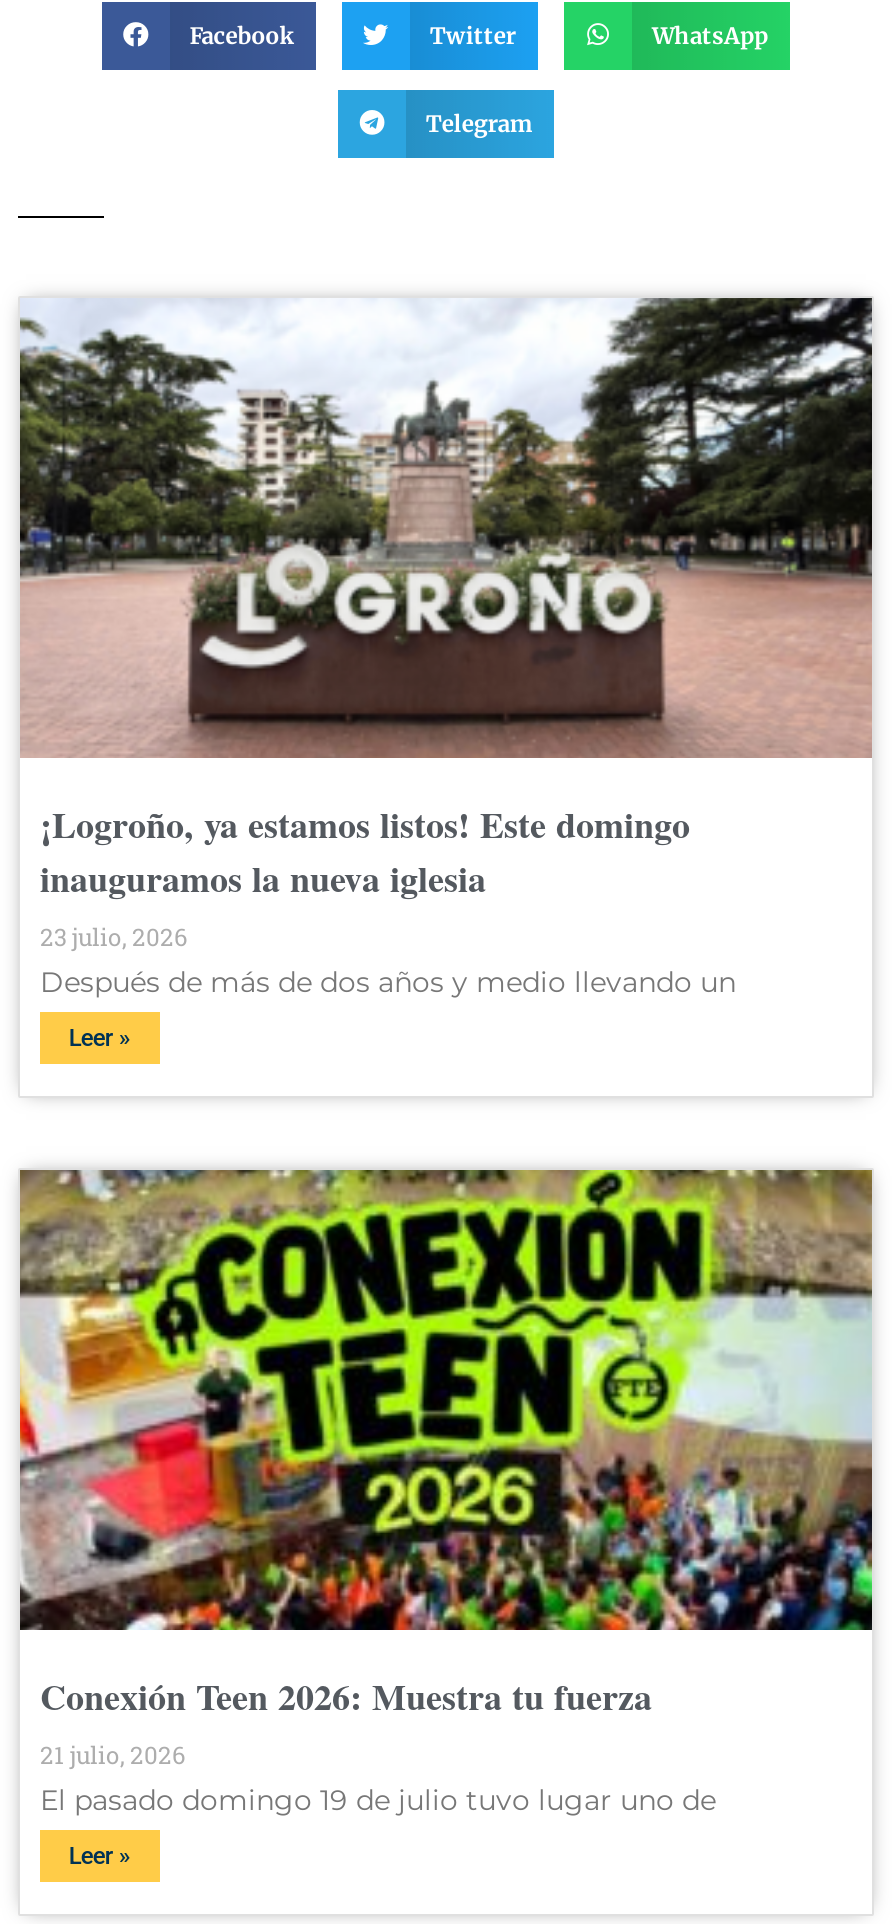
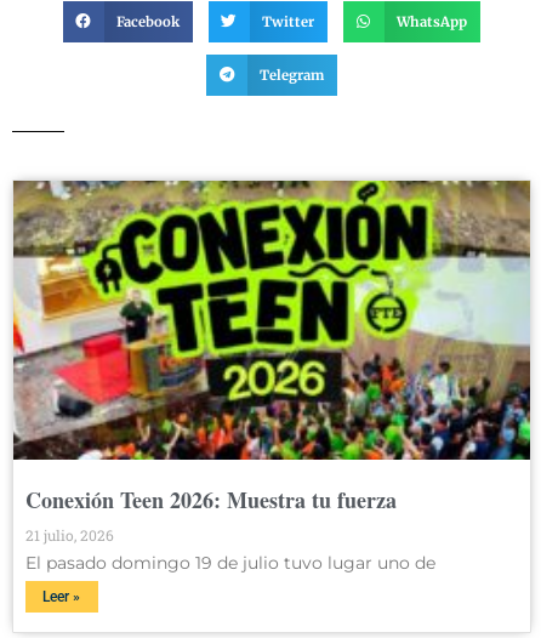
[18,296,874,1051] [image] | ¡Logroño, ya estamos listos! Este domingo | inauguramos la nueva iglesia | 23 julio, 2026 | Después de más de dos años y medio llevando un | Leer » -> none

